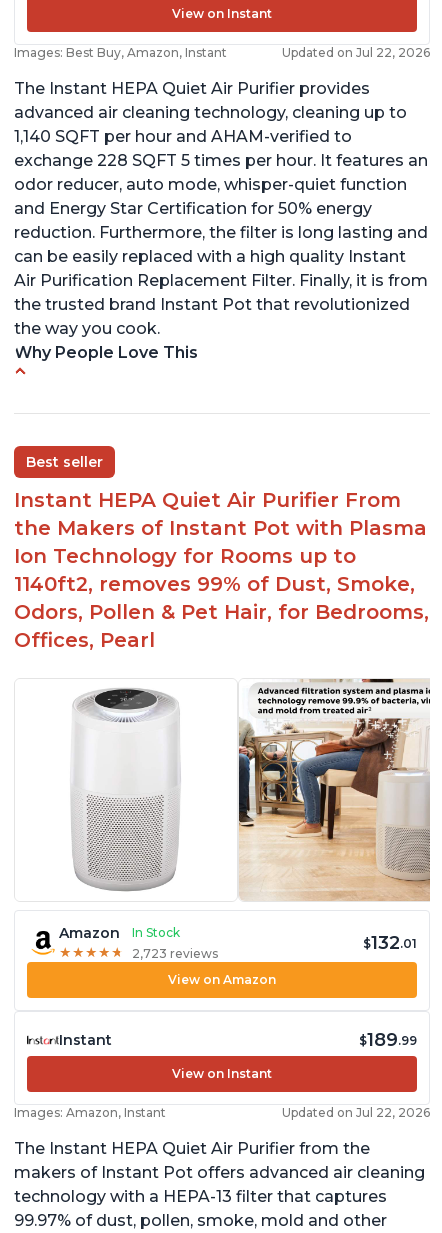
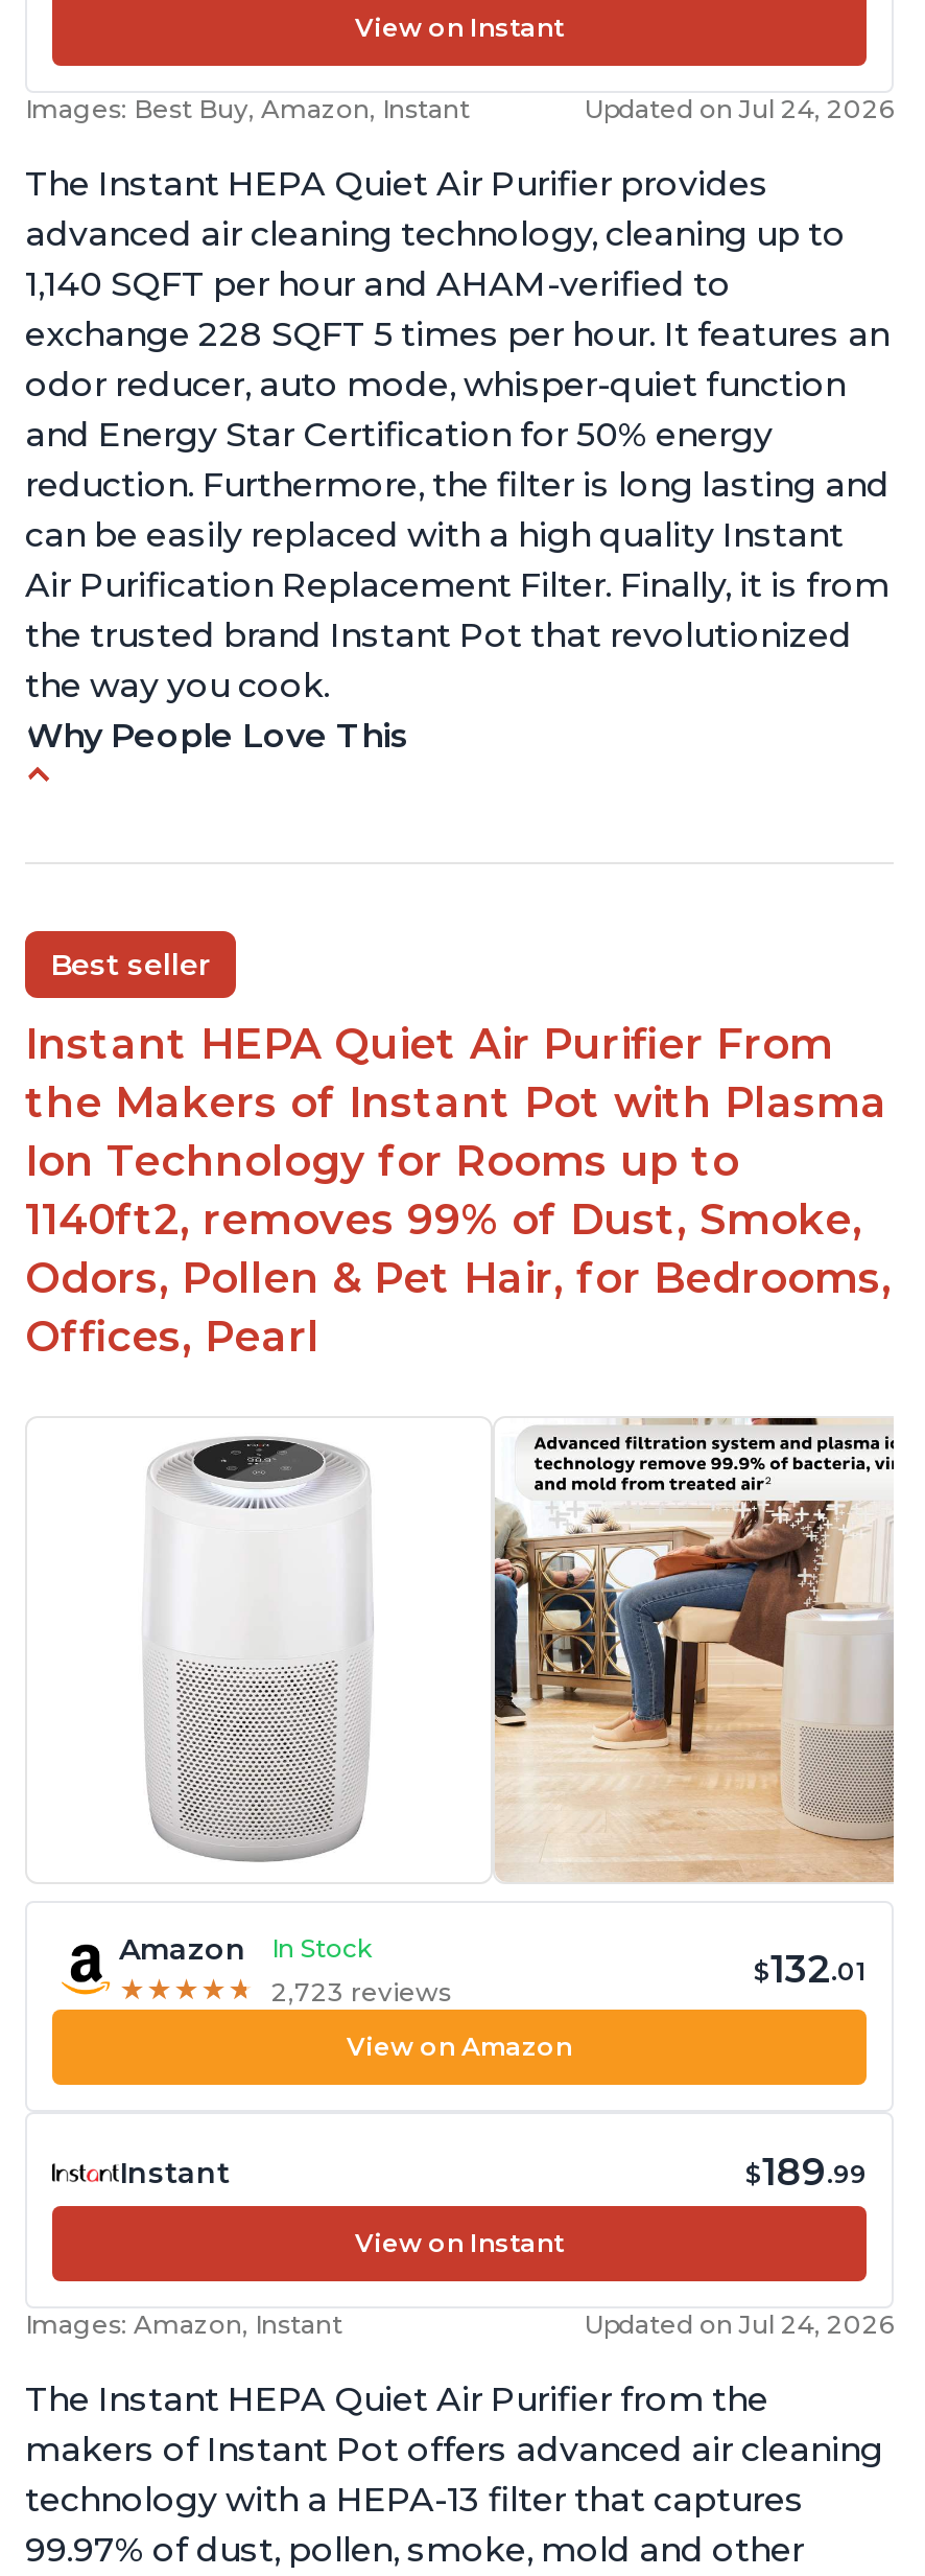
[282,45,430,60] Updated on Jul 22, 2026 -> [585,93,894,125] Updated on Jul 24, 2026
[282,1105,430,1120] Updated on Jul 22, 2026 -> [585,2309,894,2340] Updated on Jul 24, 2026

